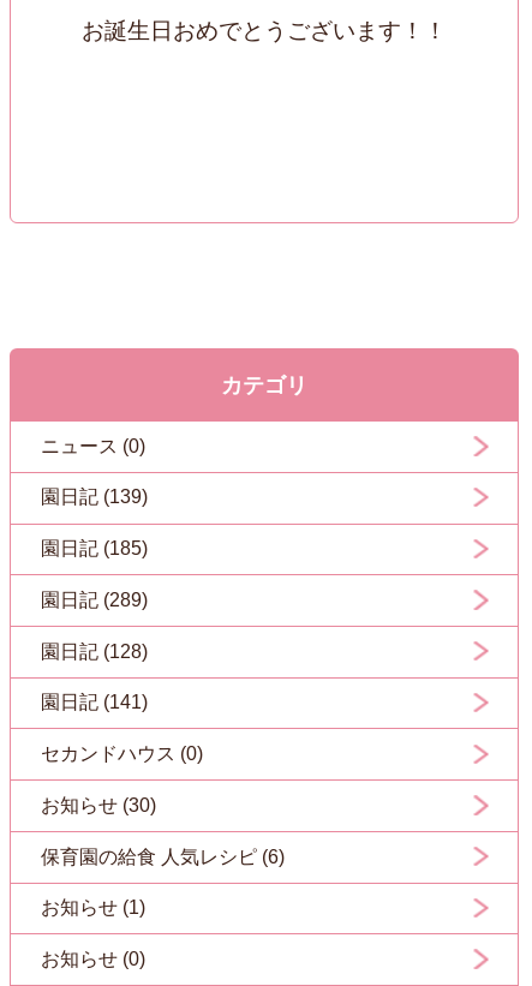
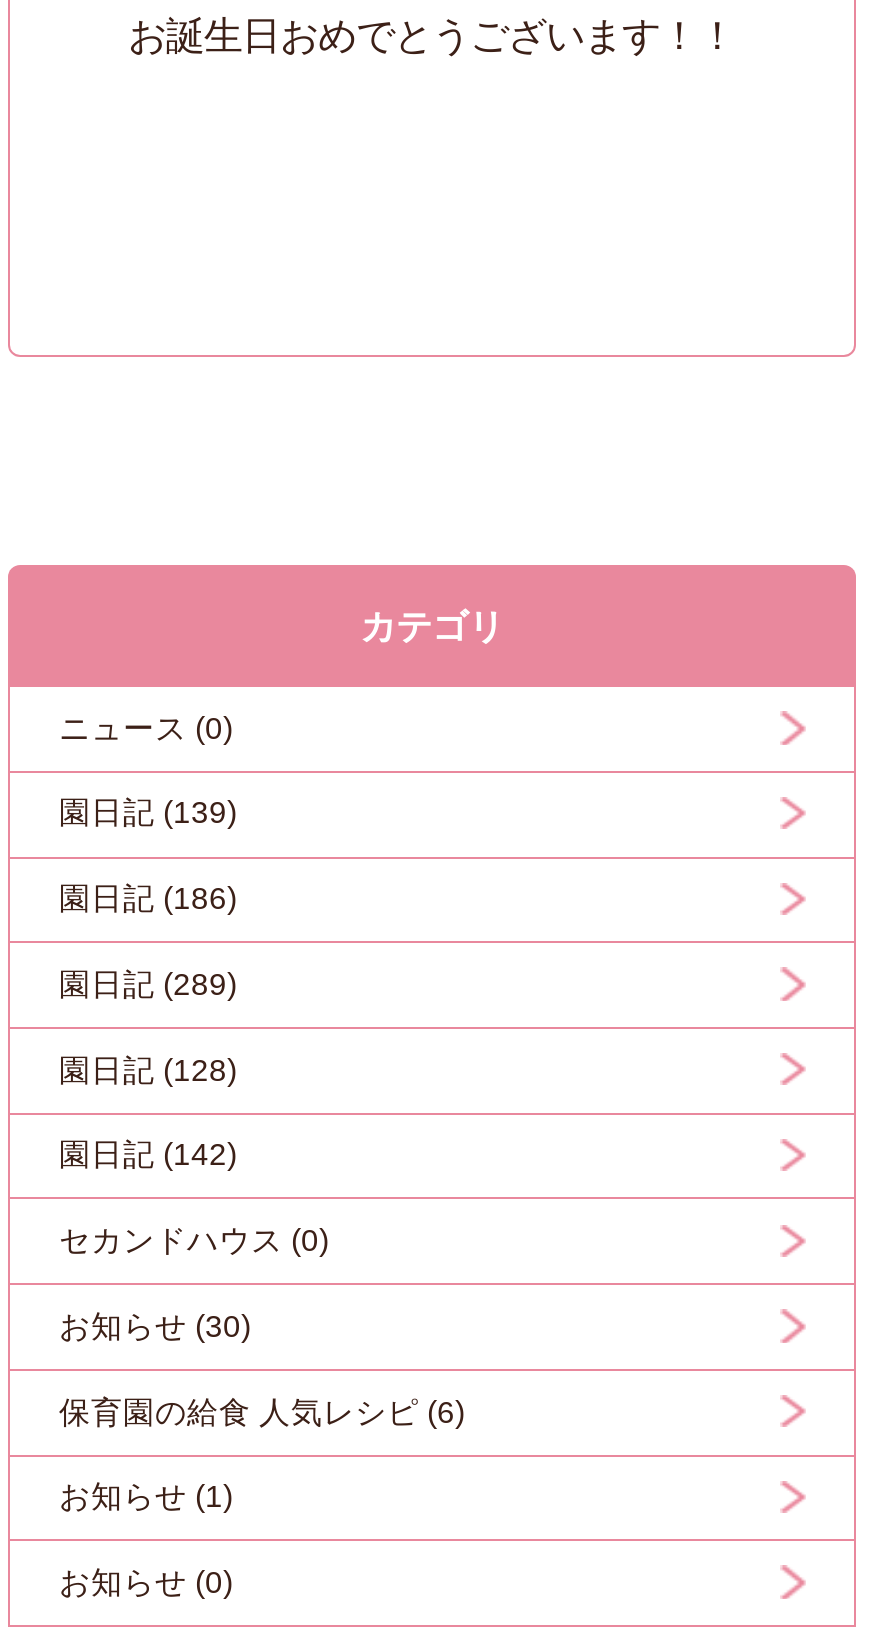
[40,538,147,559] 園日記 (185) -> [59,881,237,915] 園日記 (186)
[40,692,147,713] 園日記 (141) -> [59,1138,237,1172] 園日記 (142)

